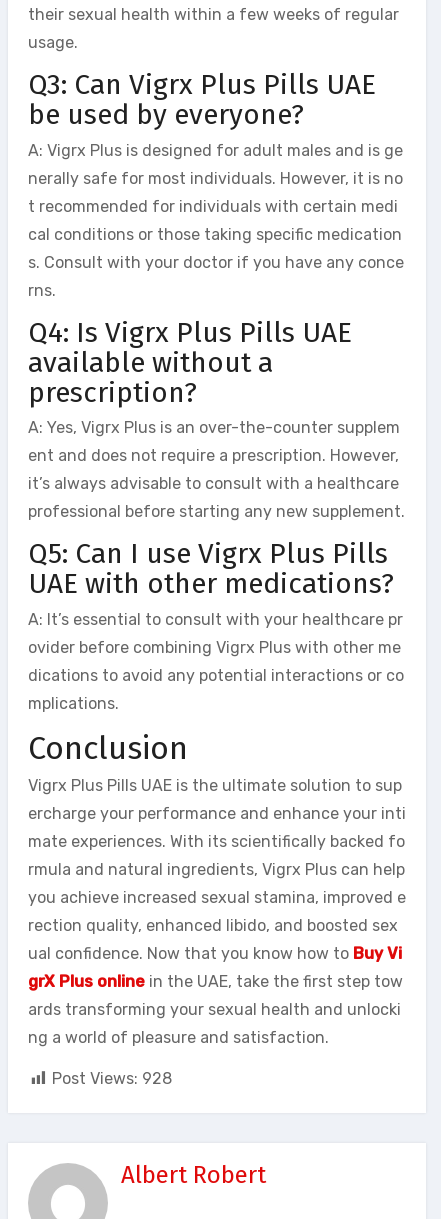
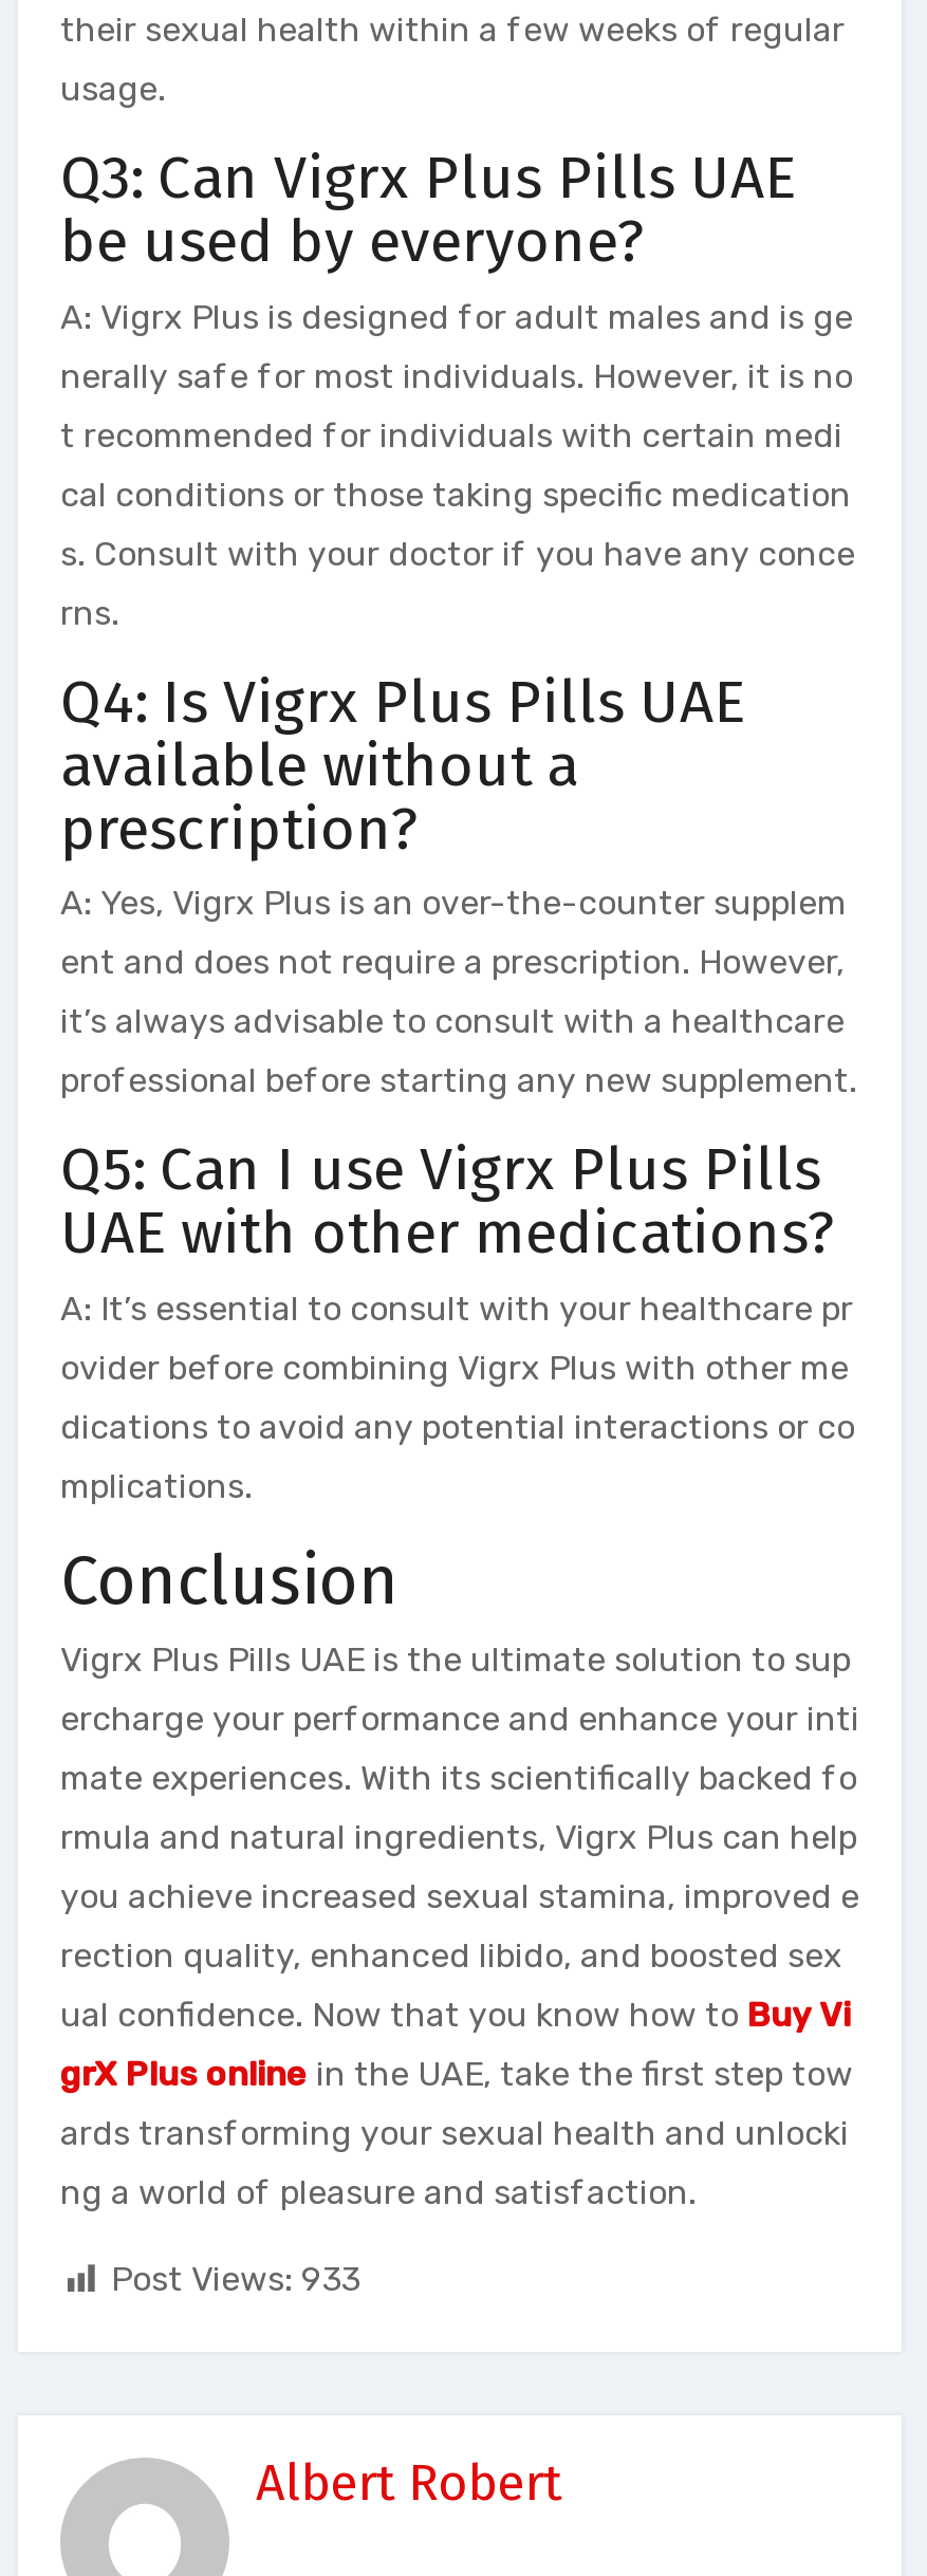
[52,1069,172,1088] Post Views: 928 -> [111,2259,360,2299] Post Views: 933

